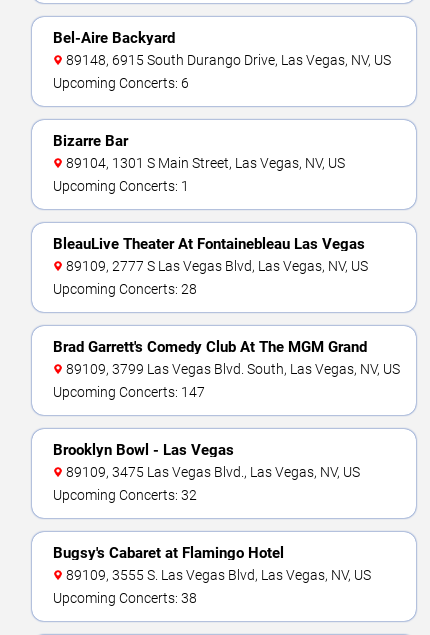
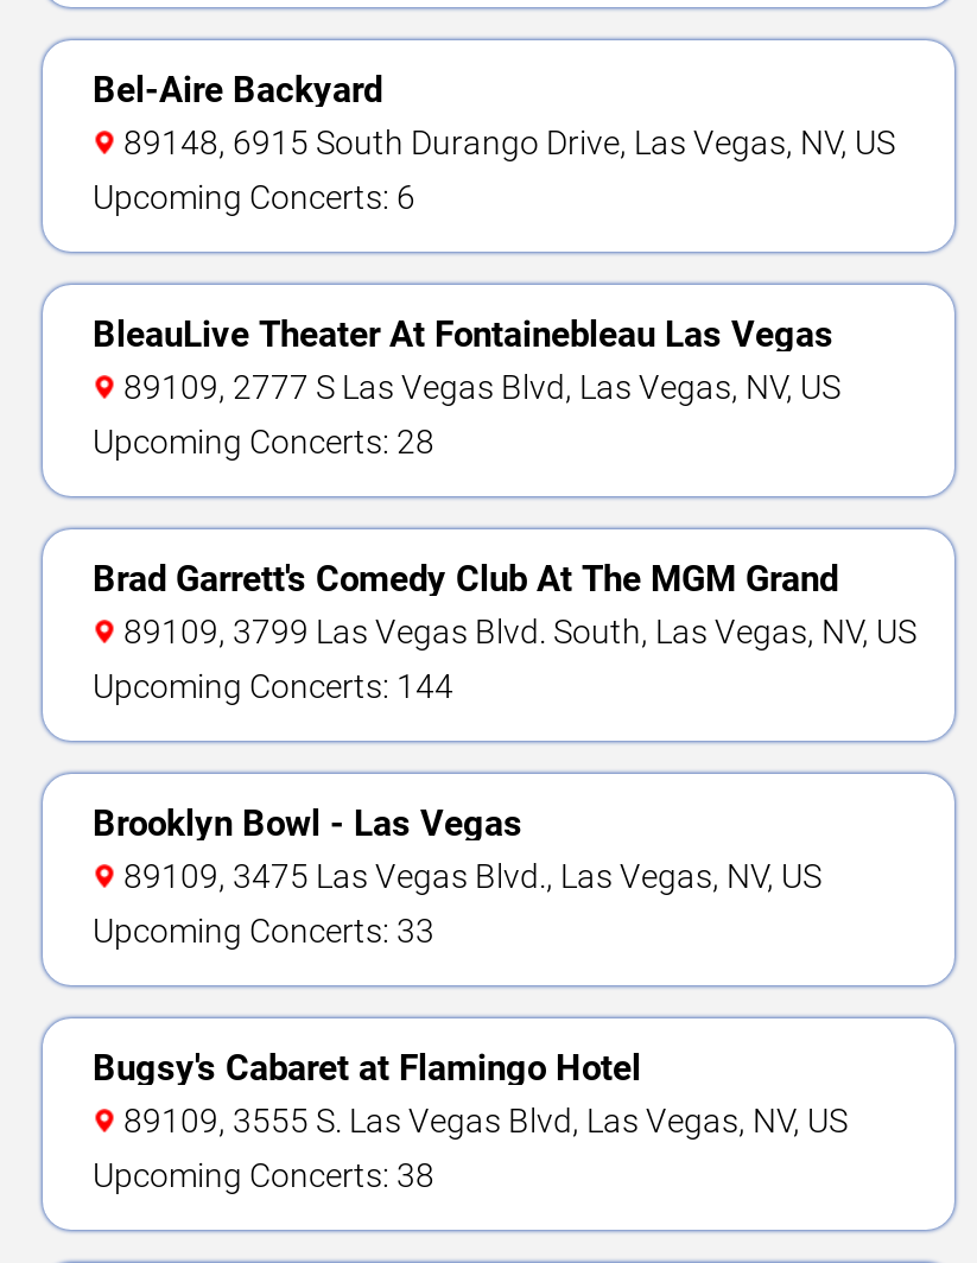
[53,132,345,194] Bizarre Bar | 89104, 1301 S Main Street, Las Vegas, NV, US | Upcoming Concerts: 1 -> none
[53,384,205,400] Upcoming Concerts: 147 -> [93,667,453,705] Upcoming Concerts: 144
[53,487,197,503] Upcoming Concerts: 32 -> [93,912,434,950] Upcoming Concerts: 33

